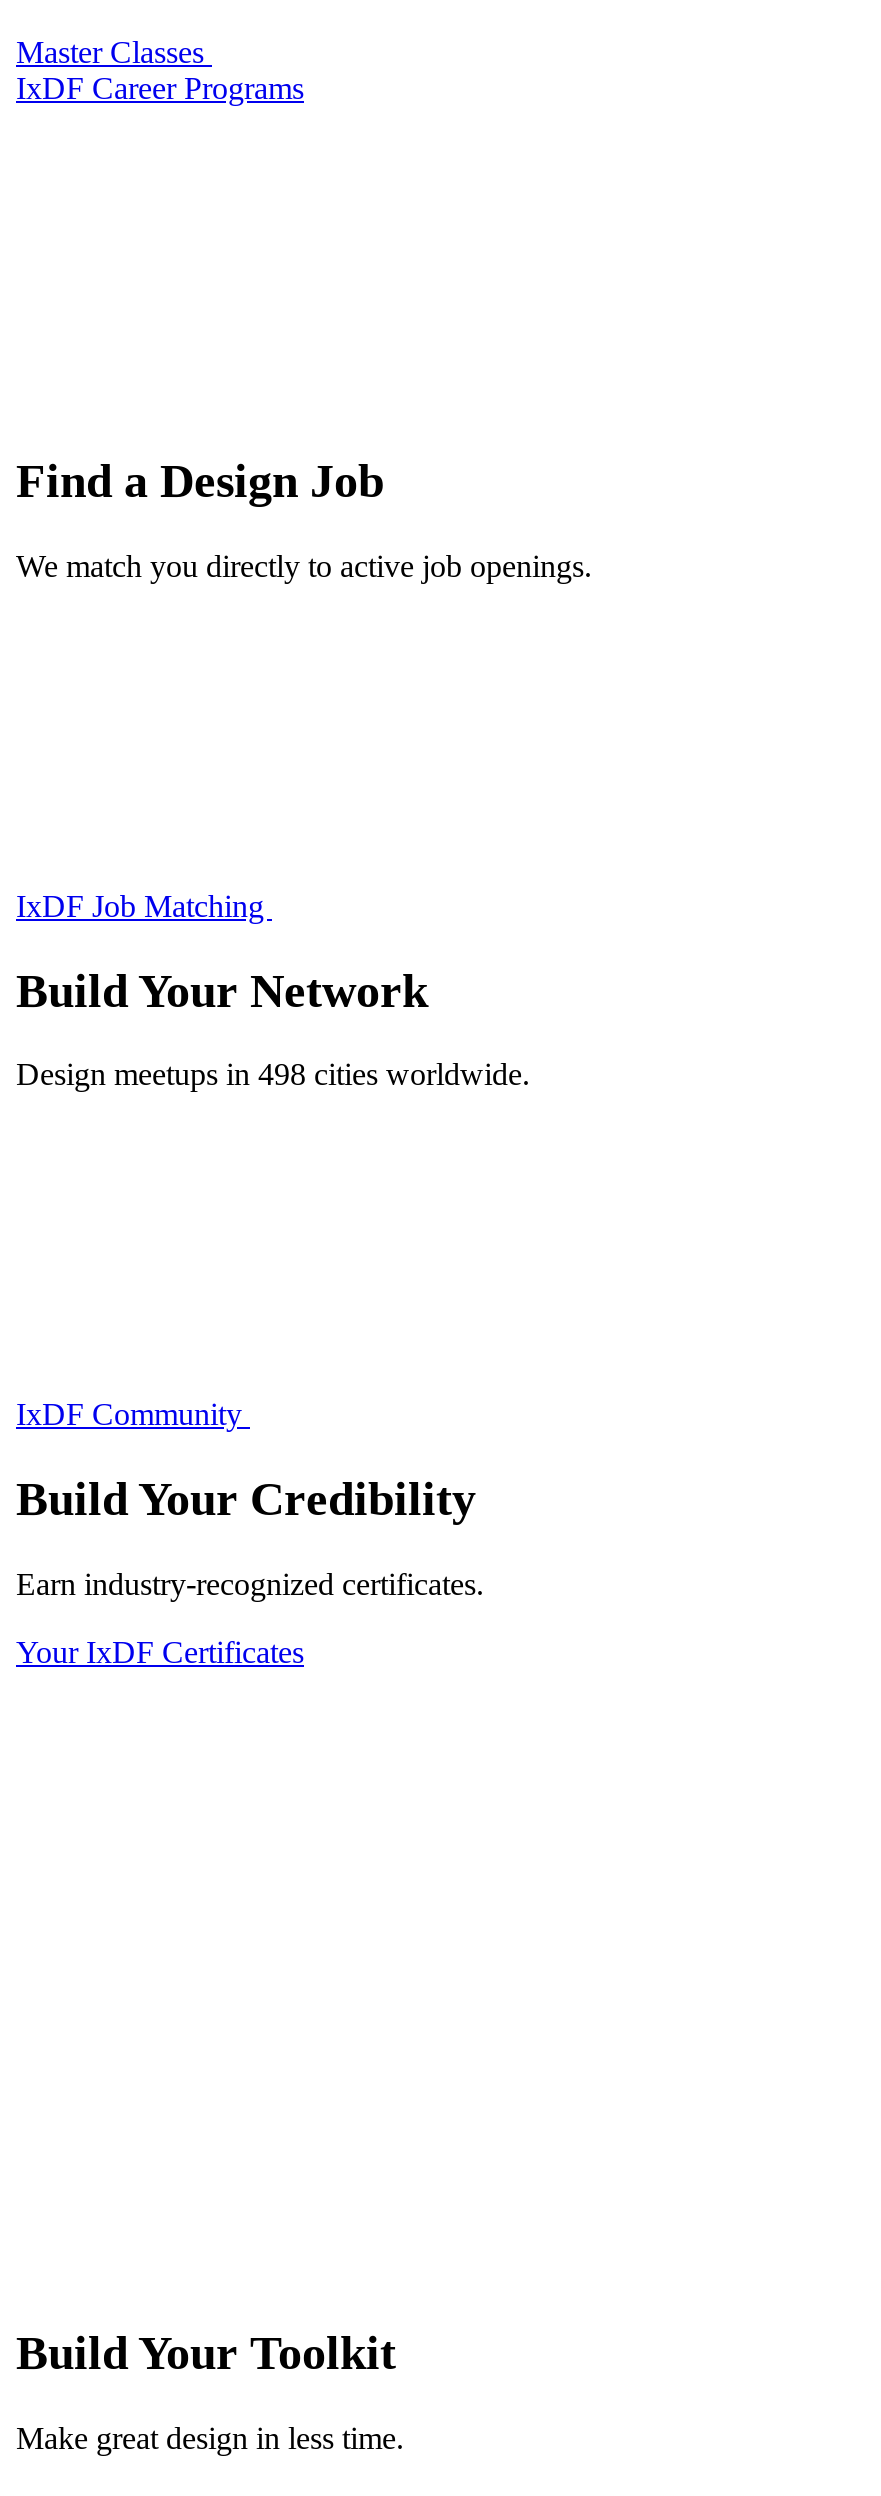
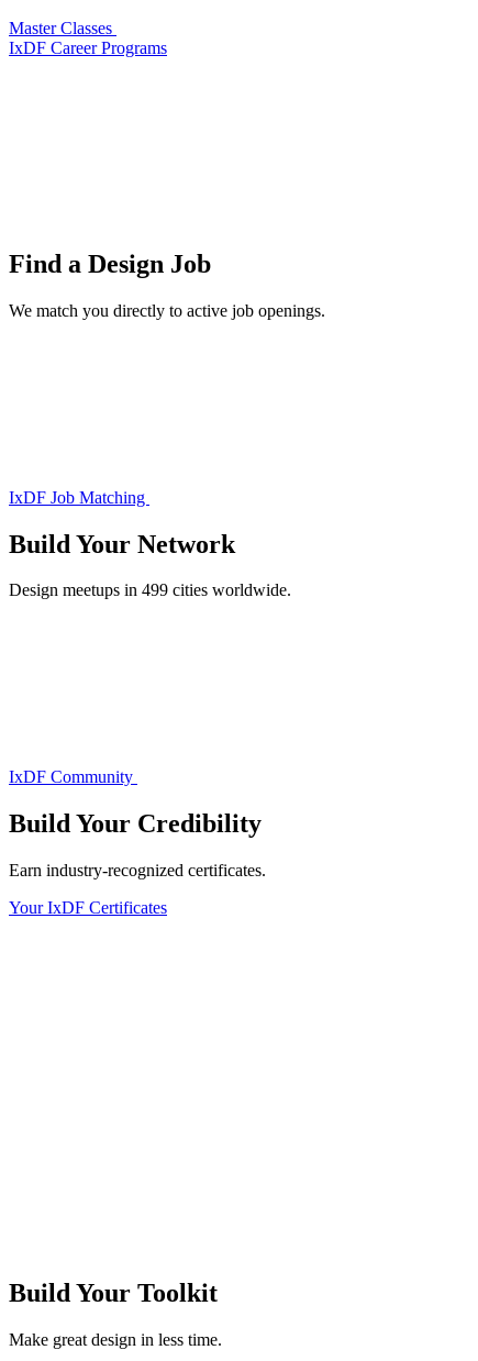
[16,1058,530,1092] Design meetups in 498 cities worldwide. -> [9,581,291,600] Design meetups in 499 cities worldwide.

